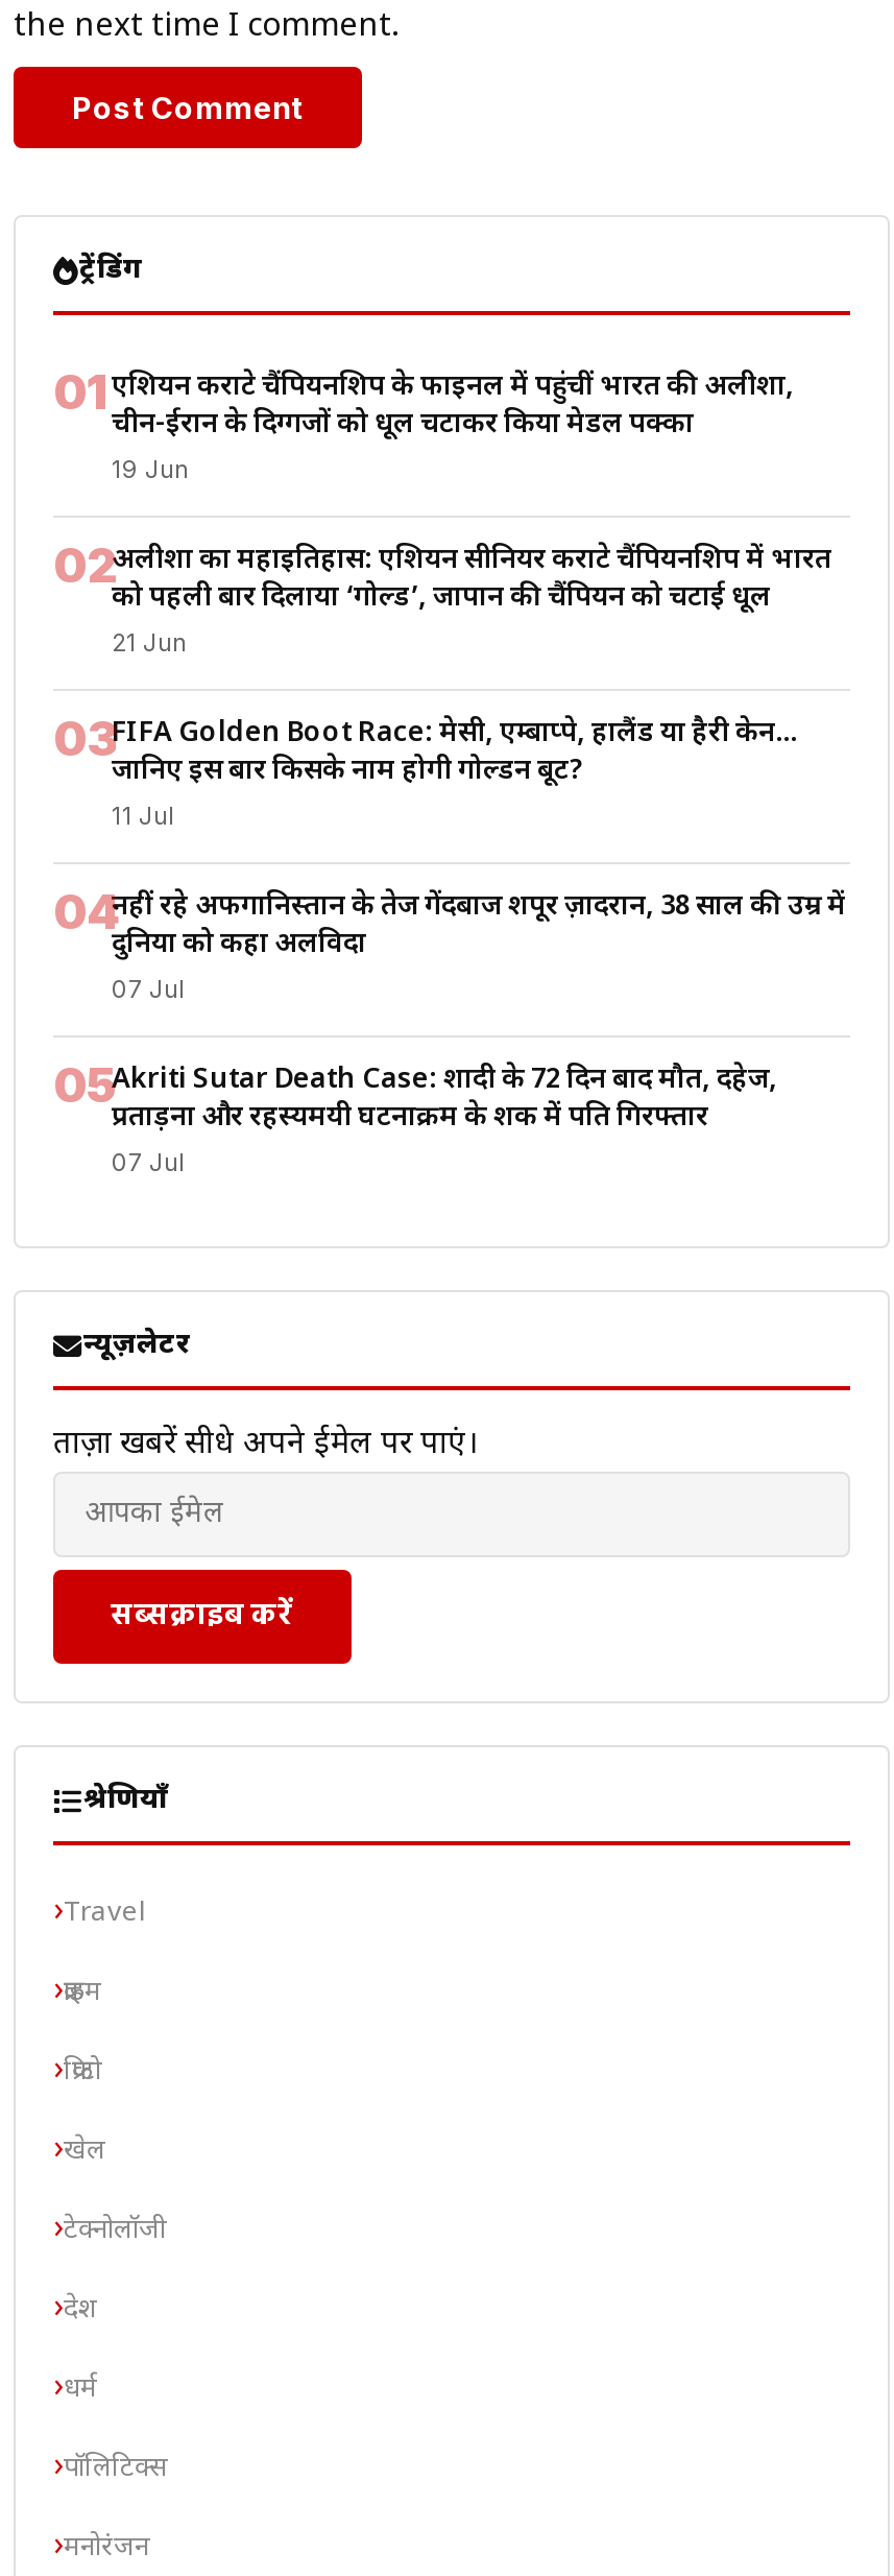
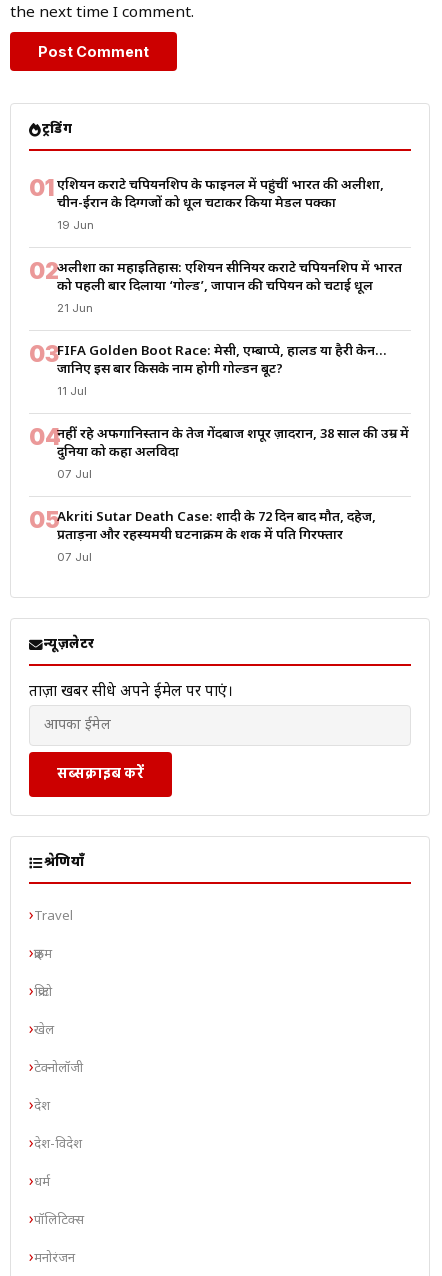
none -> [34,1135,82,1152] देश-विदेश

